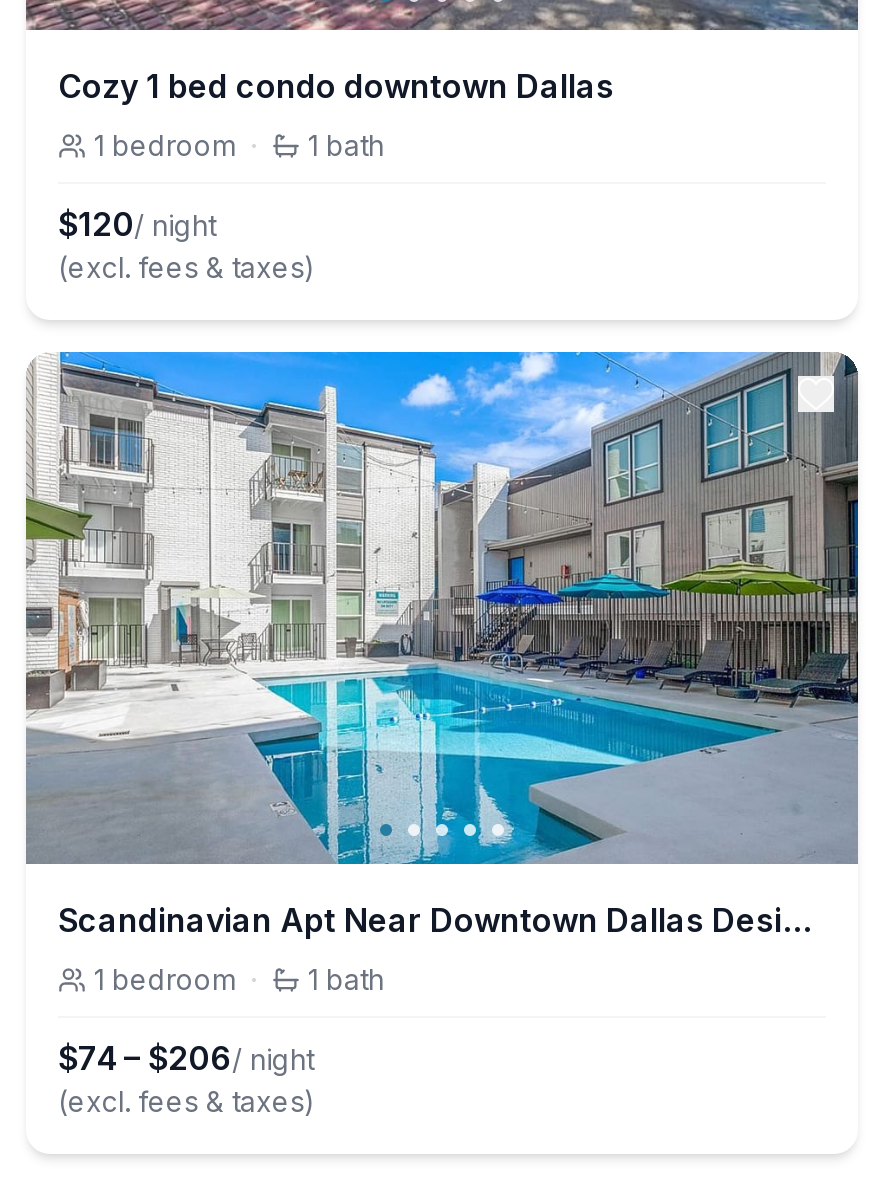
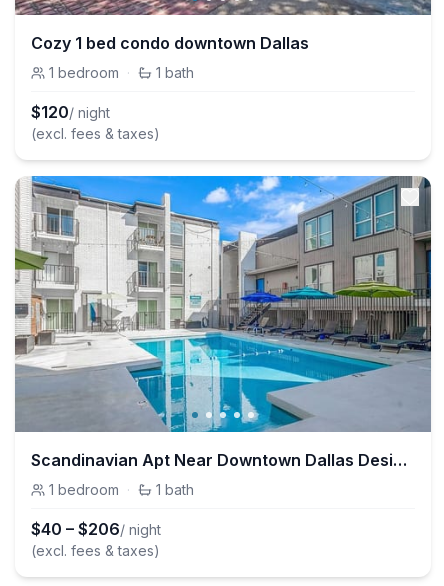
[58,1038,314,1078] $74 – $206 / night -> [31,519,161,539] $40 – $206 / night

